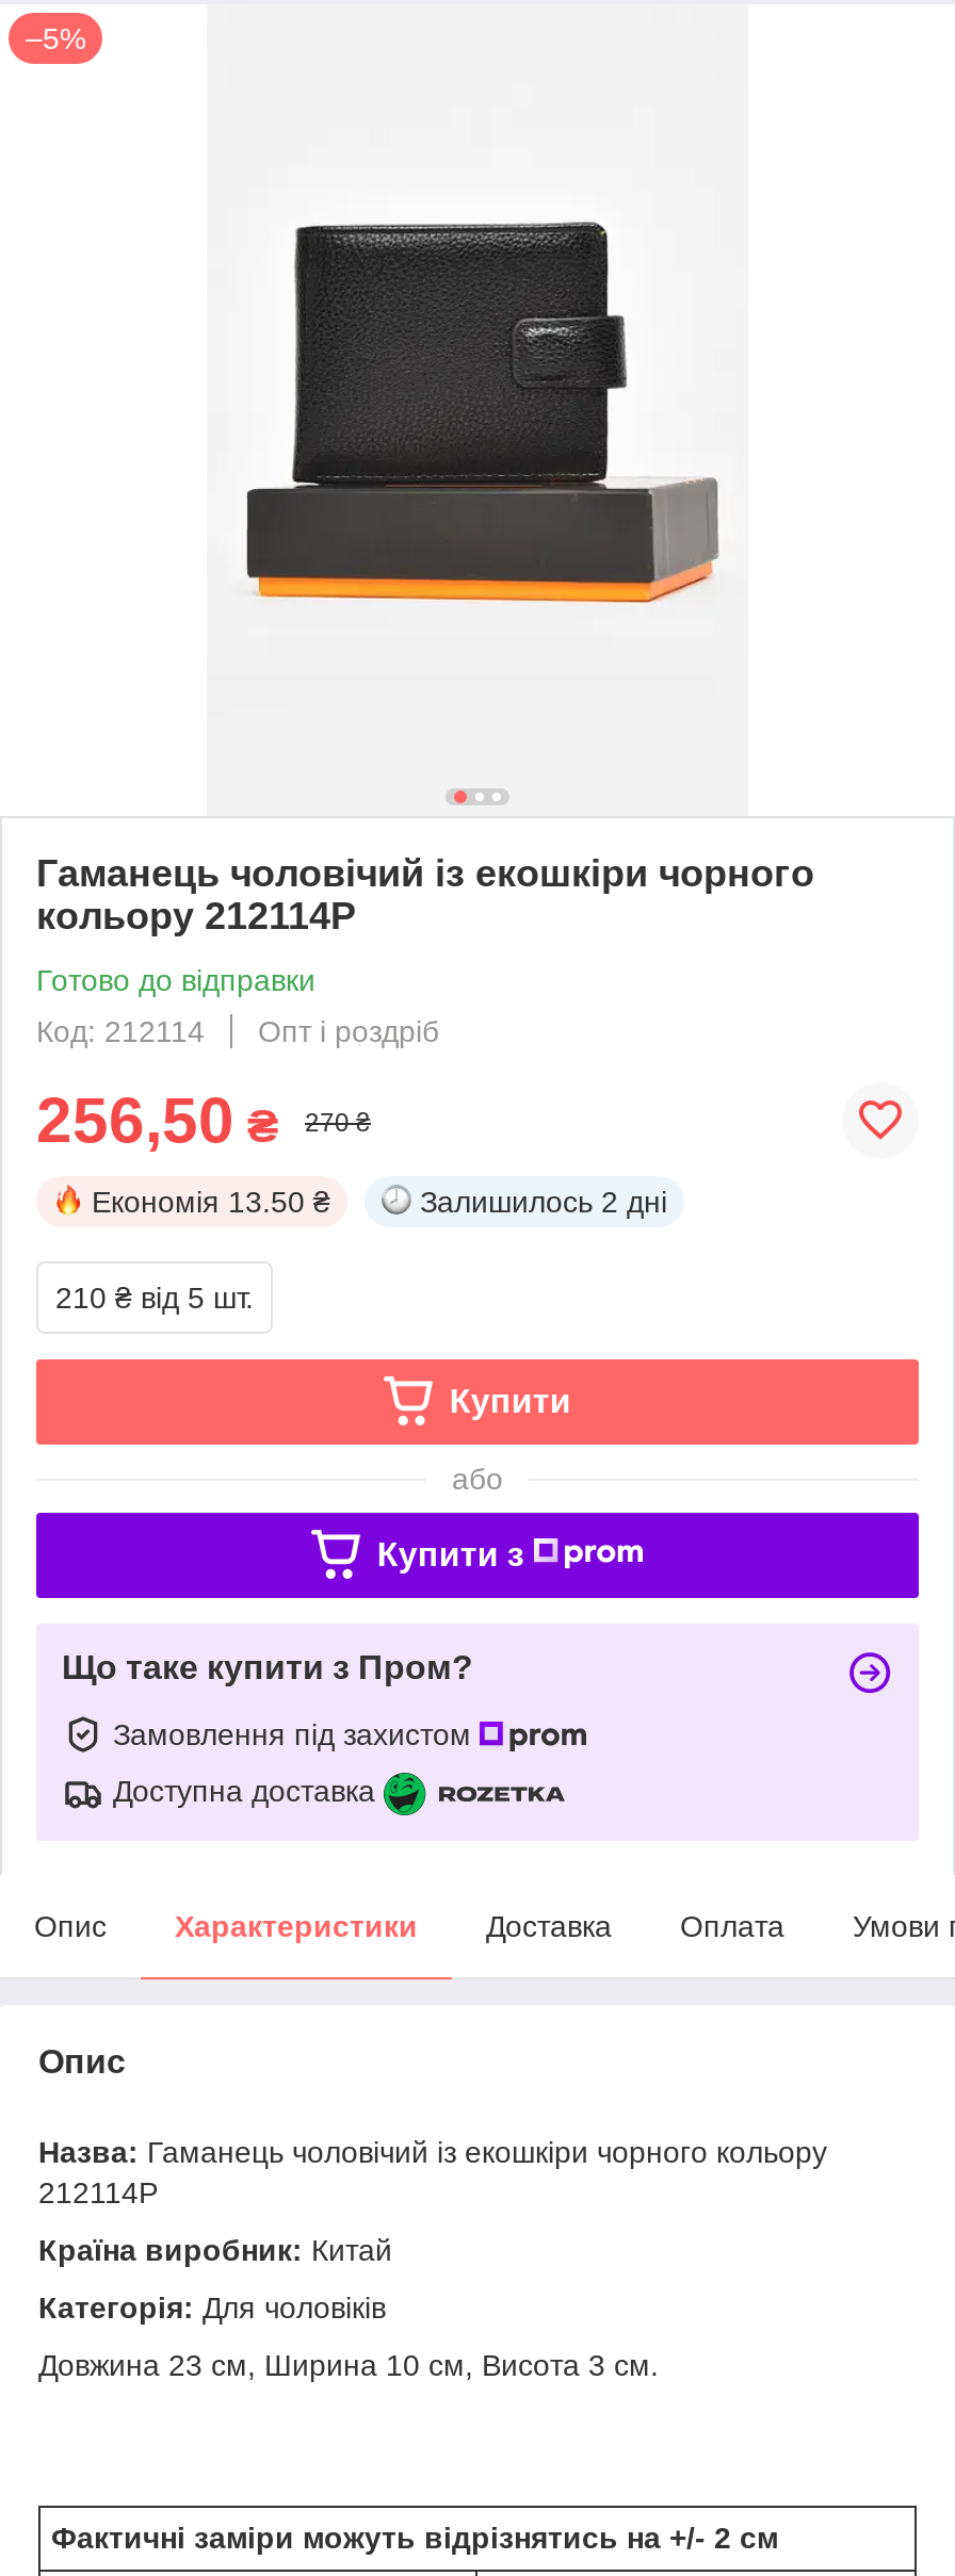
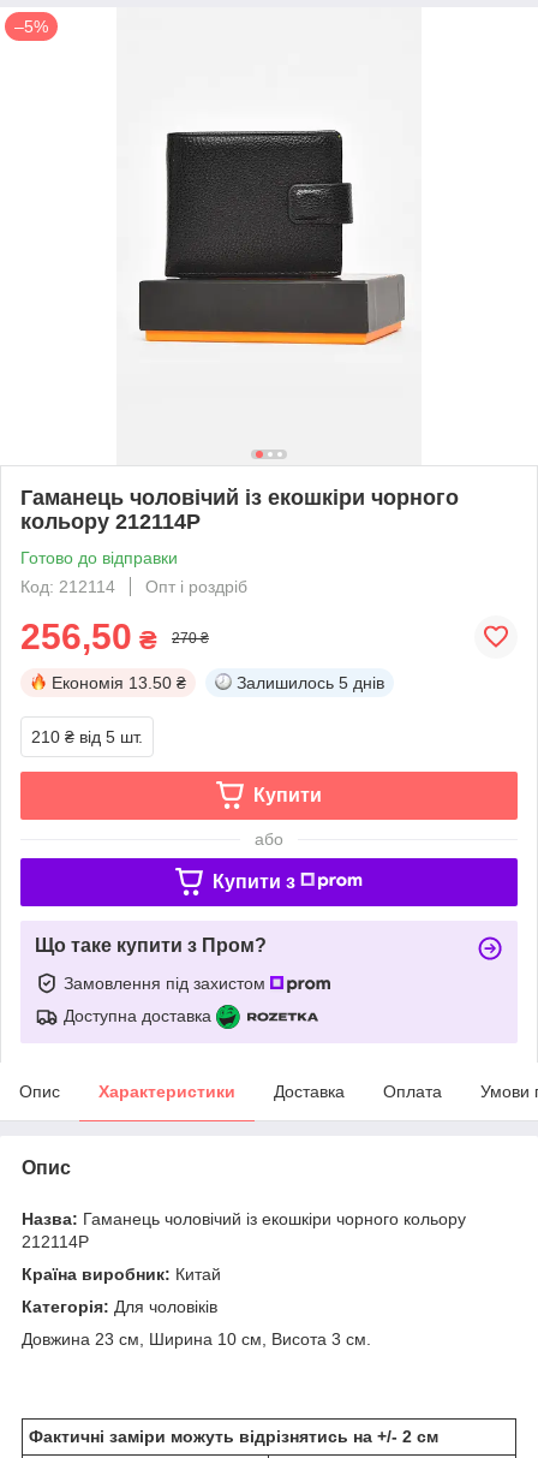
[420,1184,667,1218] Залишилось 2 дні -> [237,673,384,692] Залишилось 5 днів

